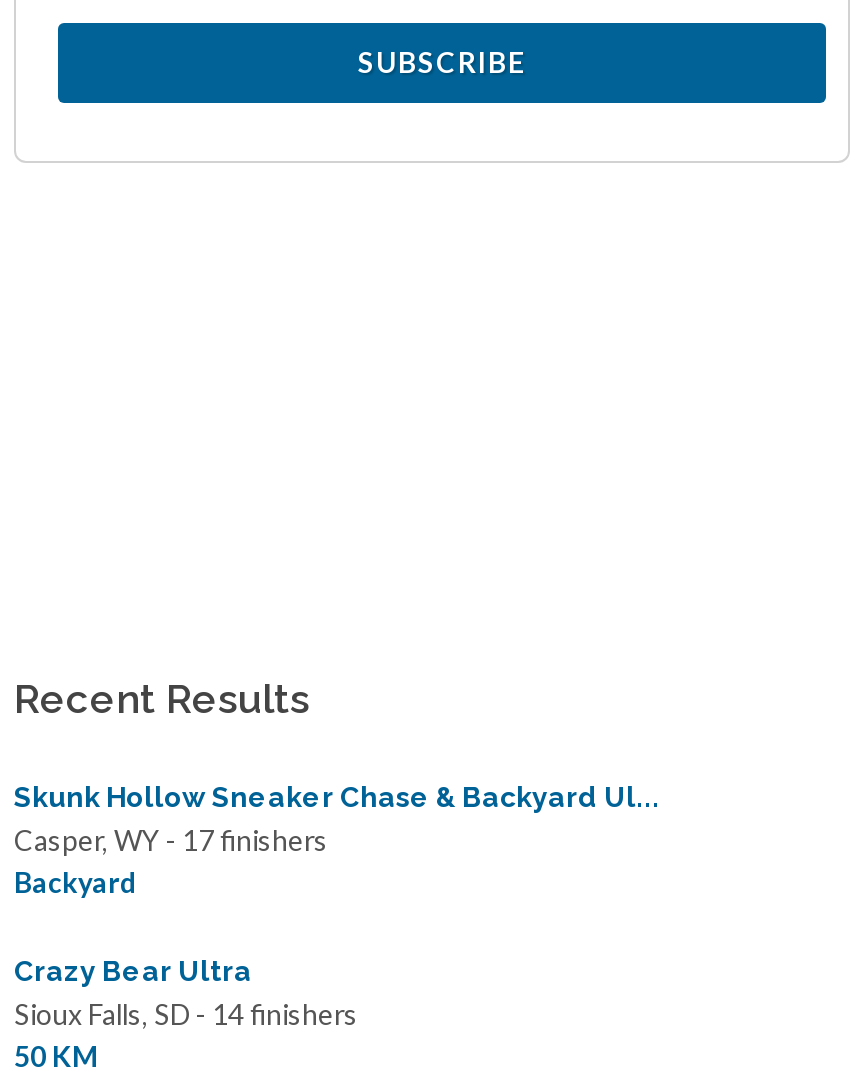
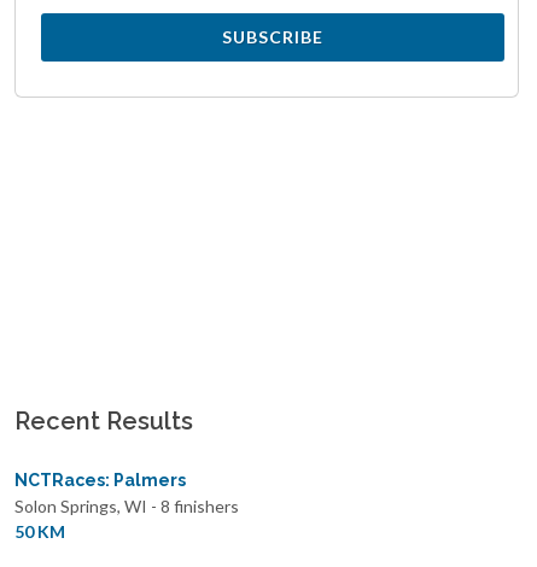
[14,782,660,1032] Skunk Hollow Sneaker Chase & Backyard Ul... | Casper, WY - 17 finishers | Backyard | Crazy Bear Ultra | Sioux Falls, SD - 14 finishers -> [14,471,239,517] NCTRaces: Palmers | Solon Springs, WI - 8 finishers

